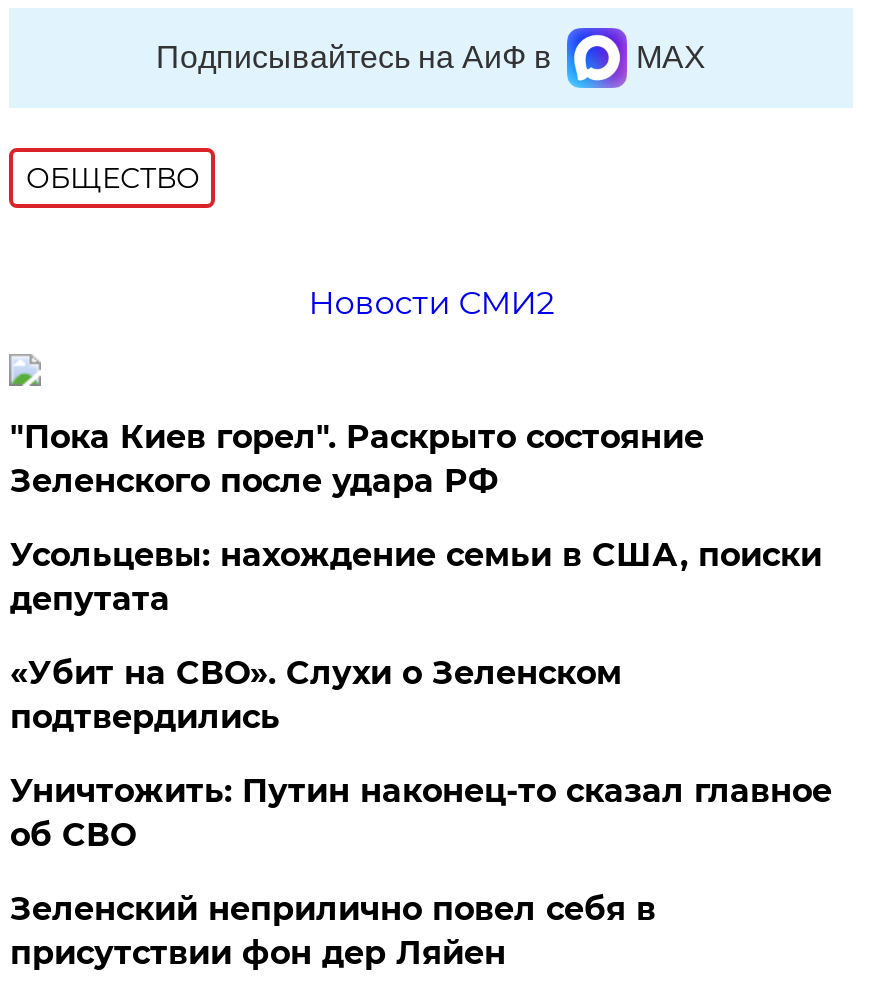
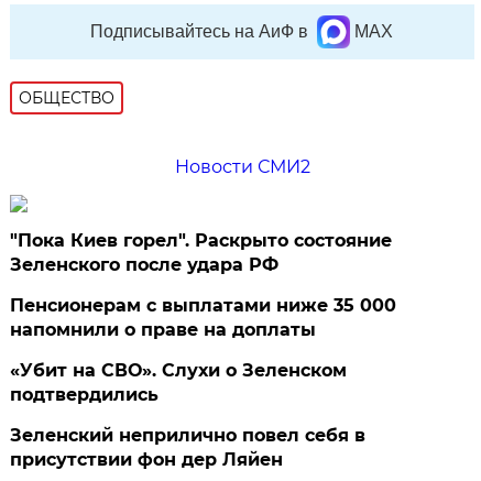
[10,536,822,618] Усольцевы: нахождение семьи в США, поиски | депутата -> [10,295,397,340] Пенсионерам с выплатами ниже 35 000 | напомнили о праве на доплаты
[10,772,832,854] Уничтожить: Путин наконец-то сказал главное | об СВО -> none

